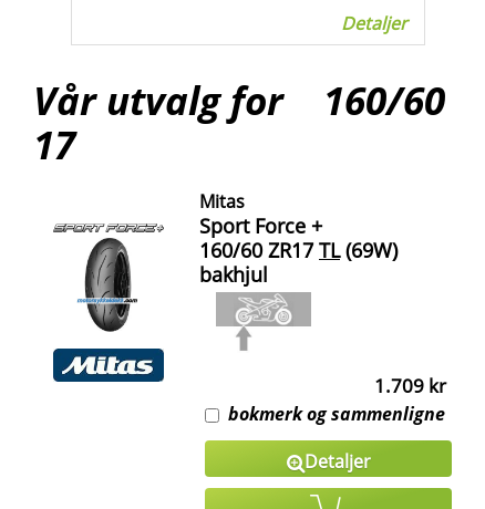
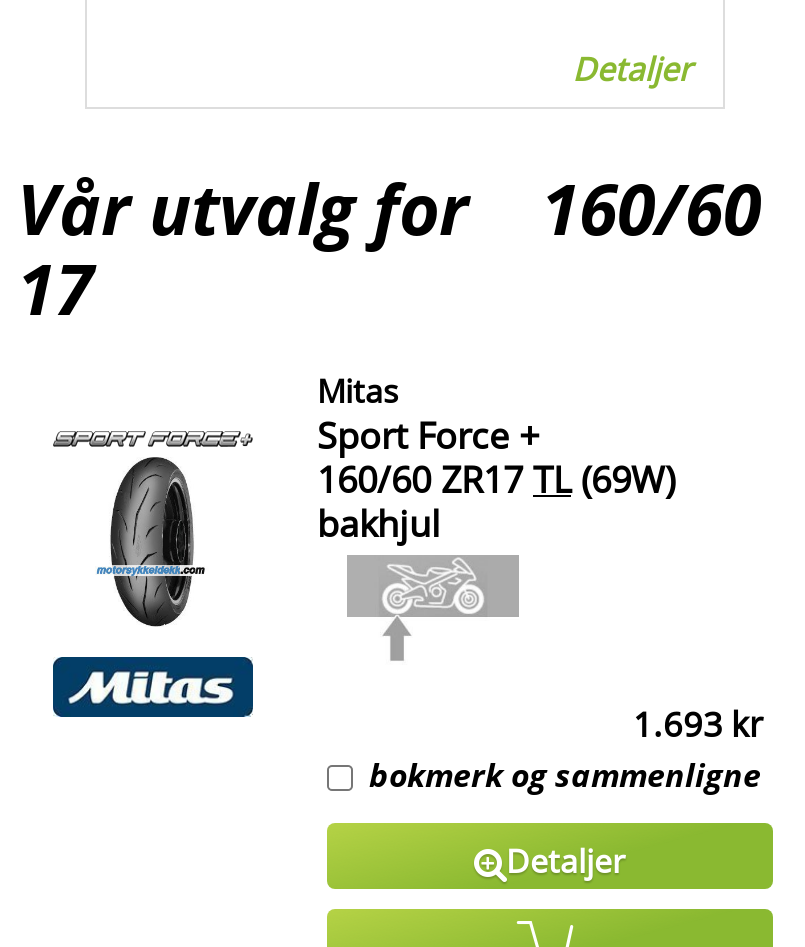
[374,373,446,398] 1.709 kr -> [633,701,763,747] 1.693 kr

